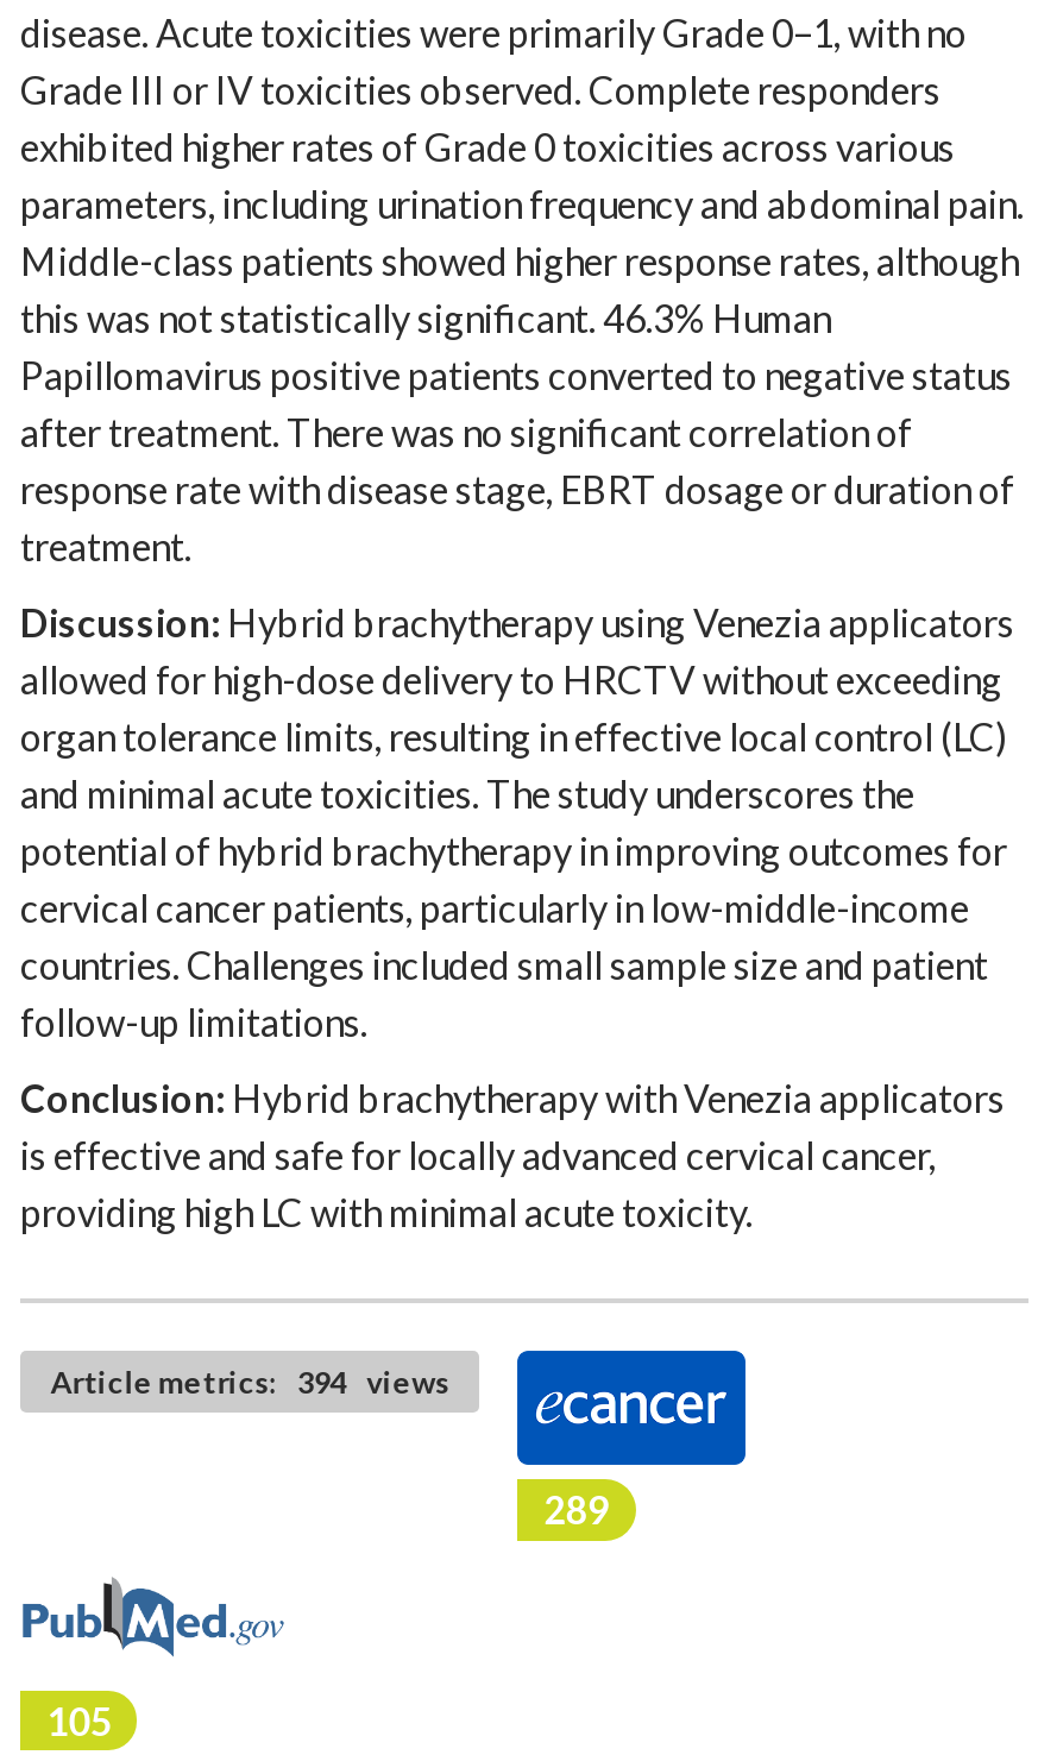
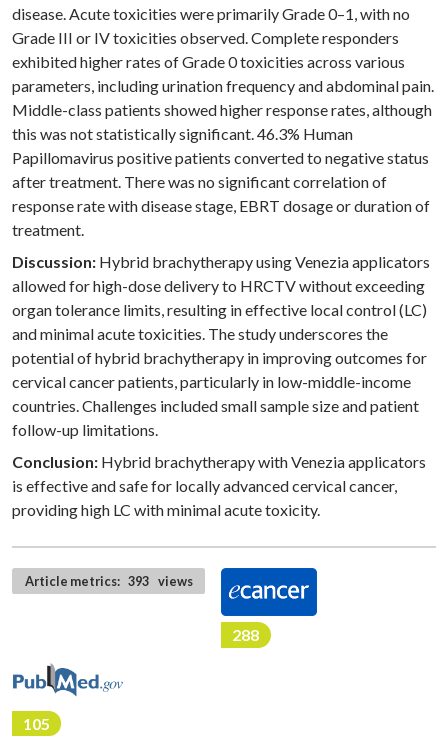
[51,1362,450,1400] Article metrics: 394 views -> [25,573,193,589] Article metrics: 393 views
[544,1487,609,1532] 289 -> [232,625,259,644] 288

